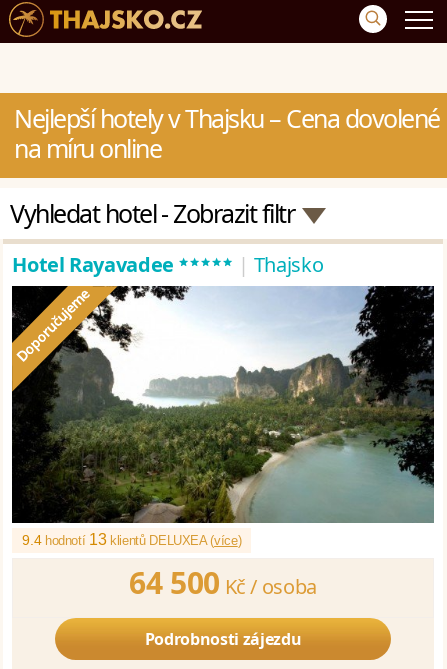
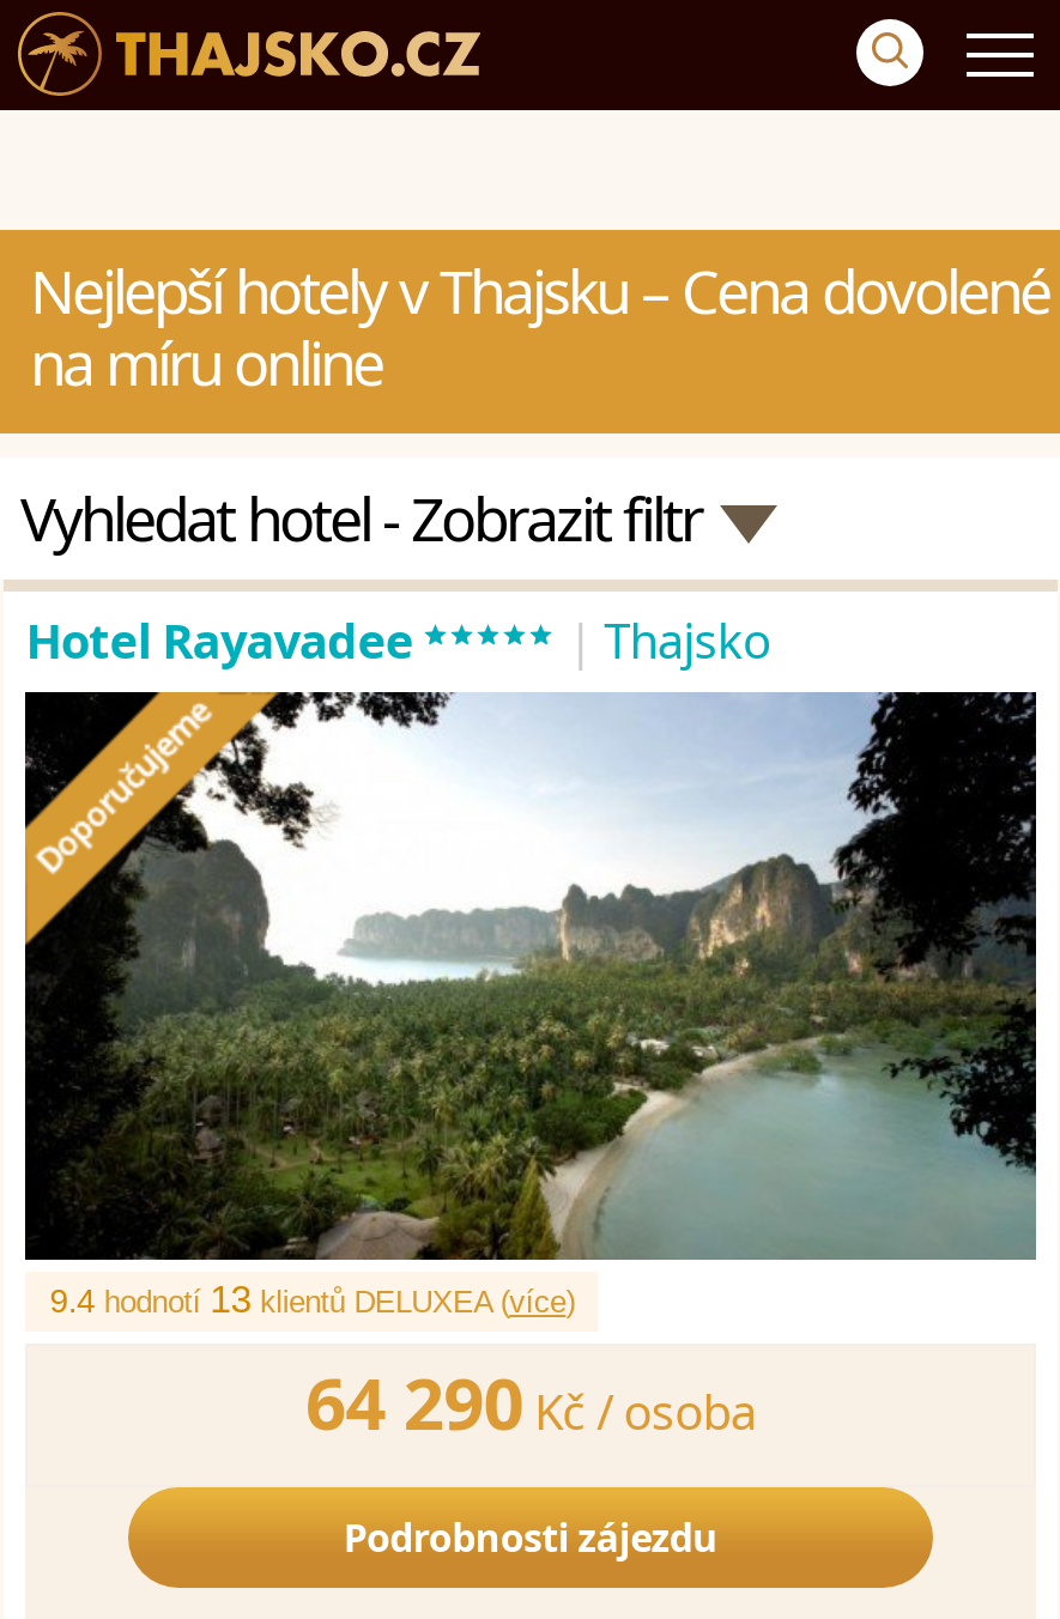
[129,562,317,603] 64 500 Kč /osoba -> [305,1353,756,1451] 64 290 Kč /osoba

